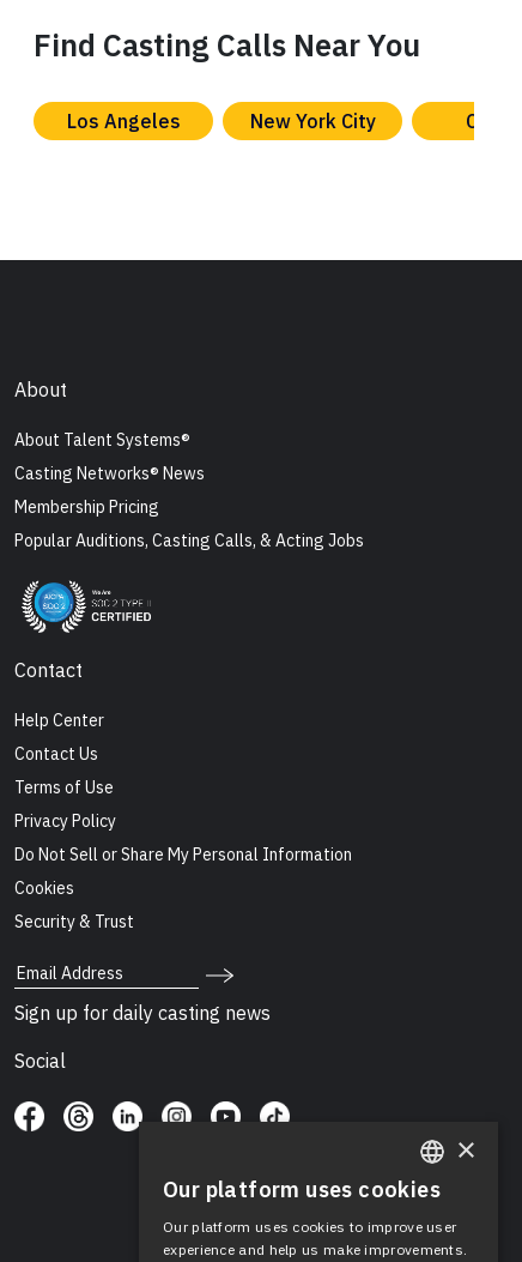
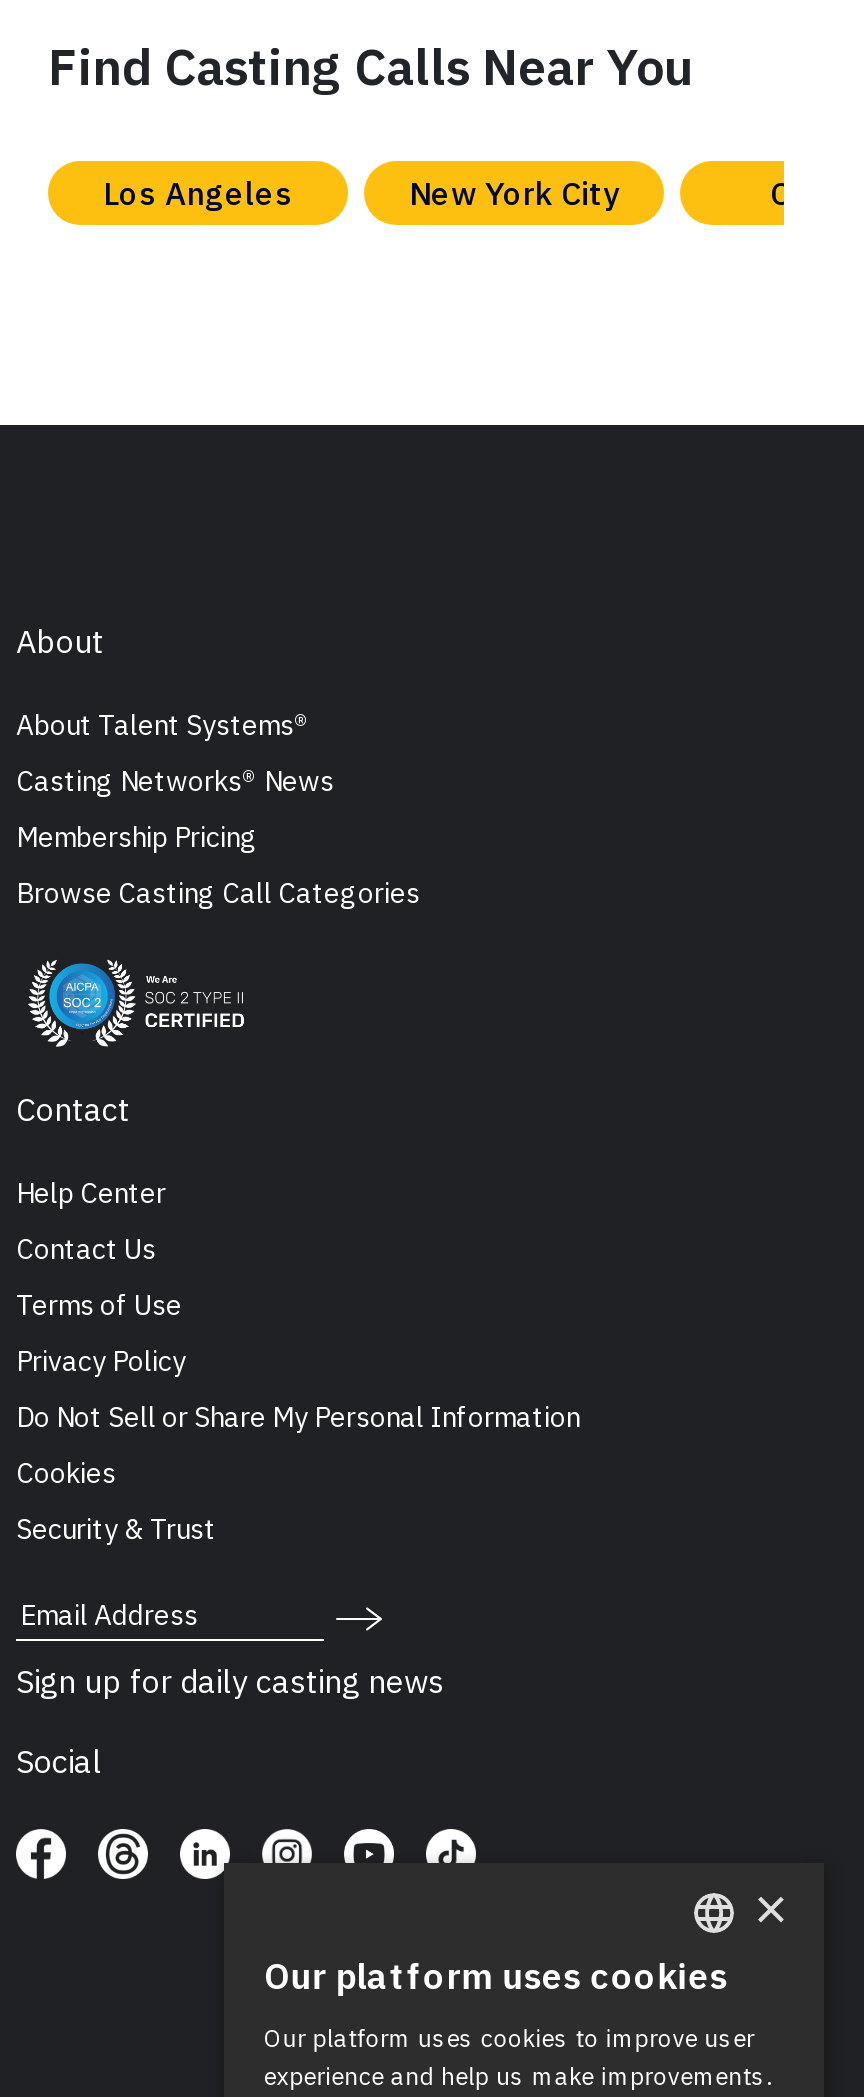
[14,530,364,552] Popular Auditions, Casting Calls, & Acting Jobs -> [16,875,420,911] Browse Casting Call Categories

